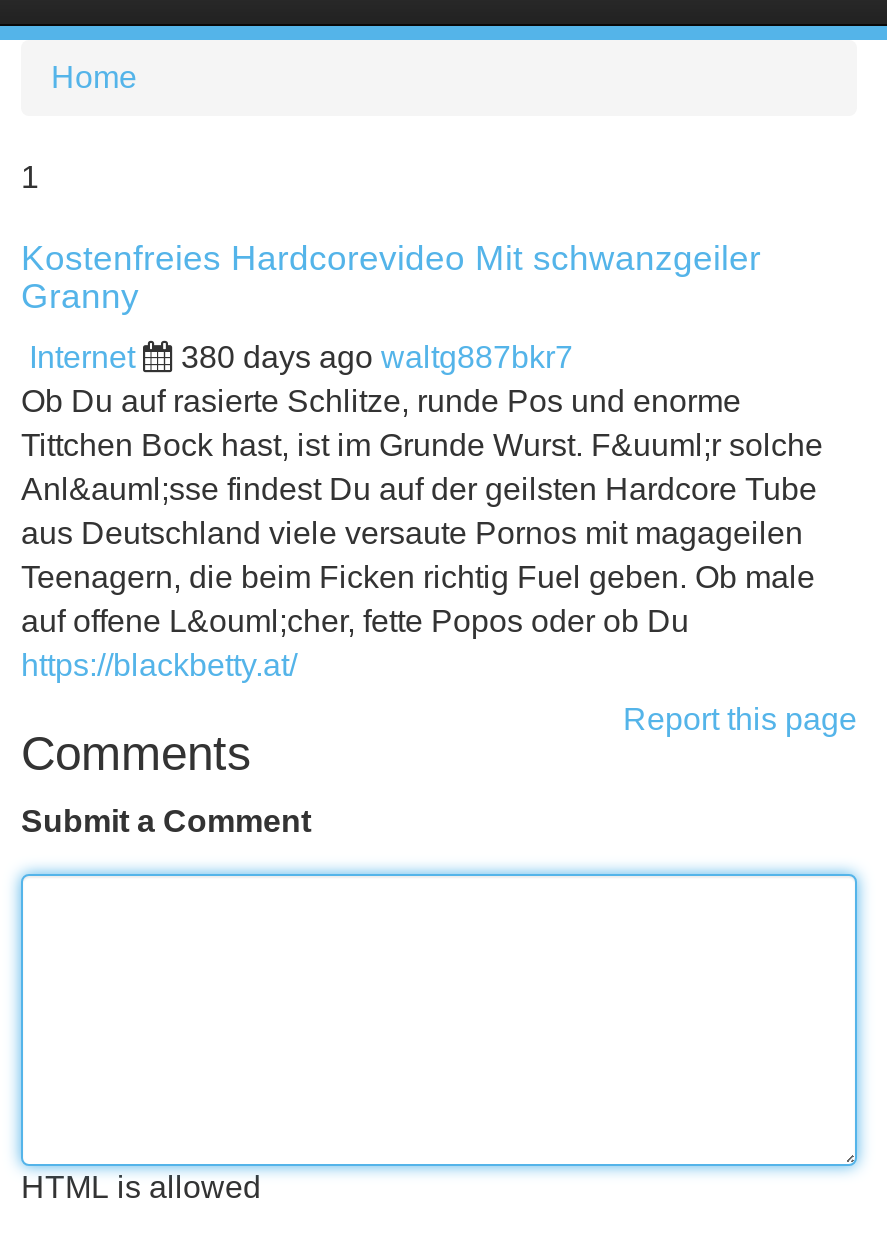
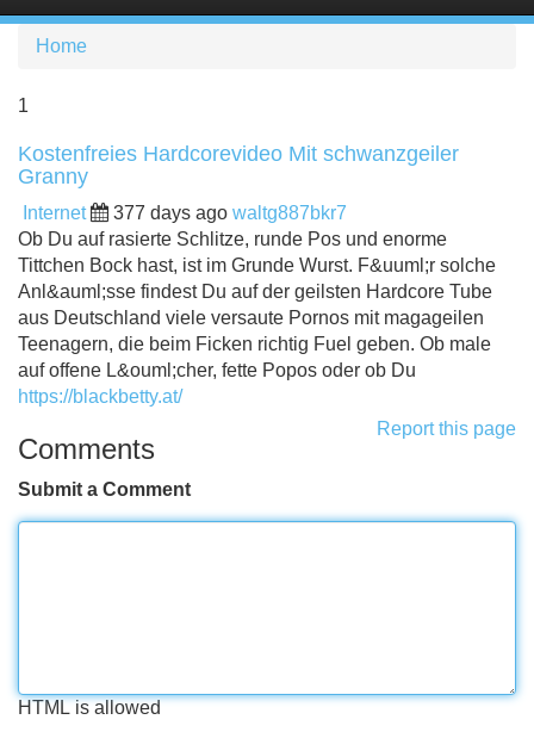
[181,340,573,374] 380 days ago waltg887bkr7 -> [113,203,347,223] 377 days ago waltg887bkr7

